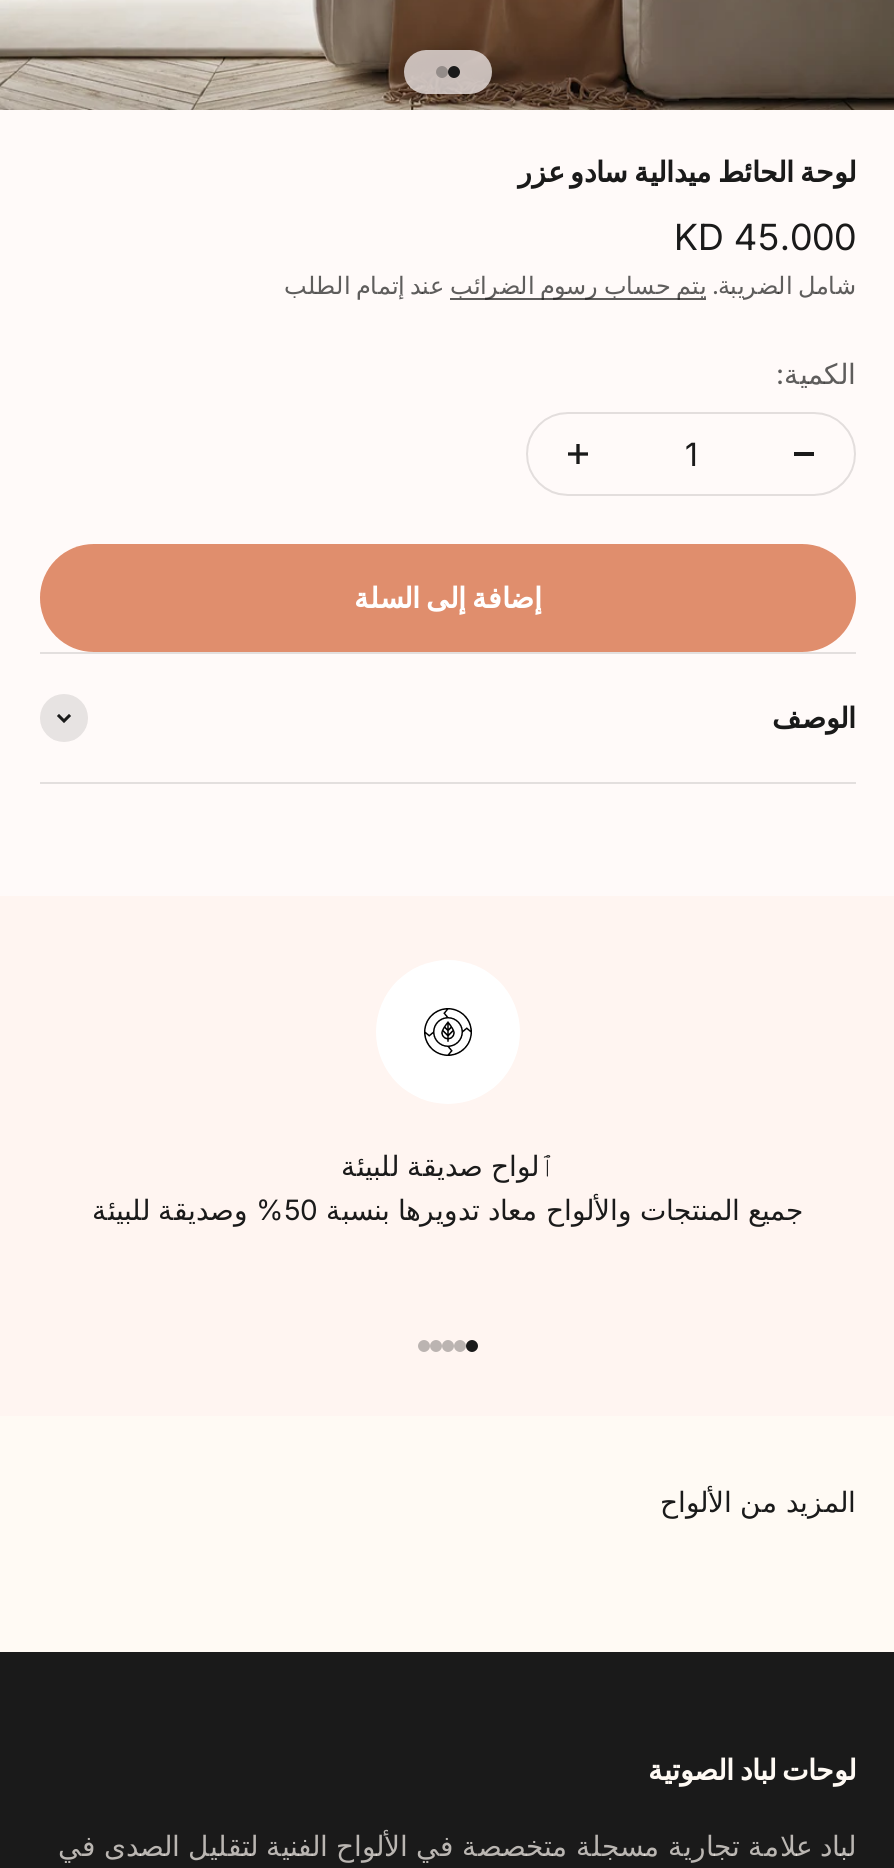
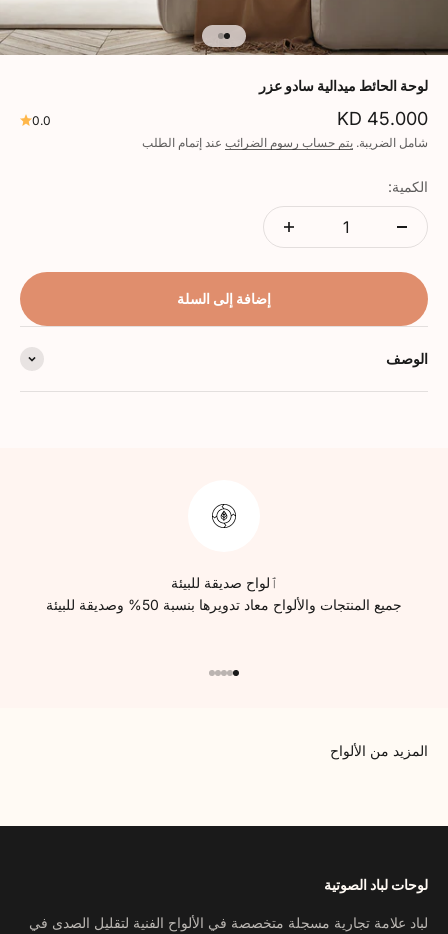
none -> [32,113,51,128] 0.0

